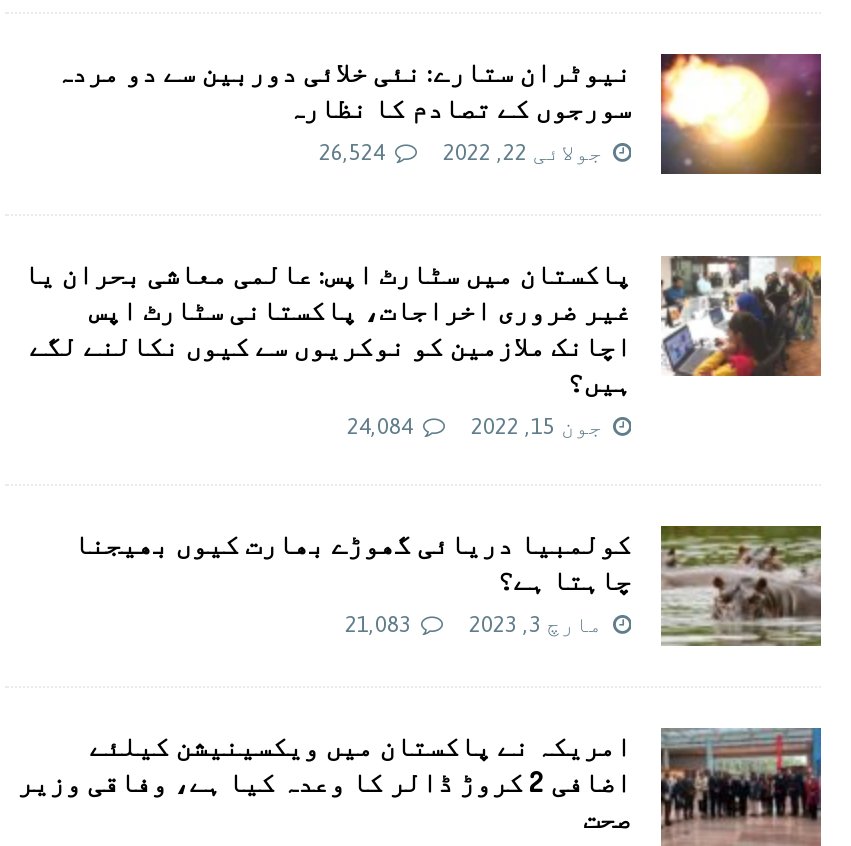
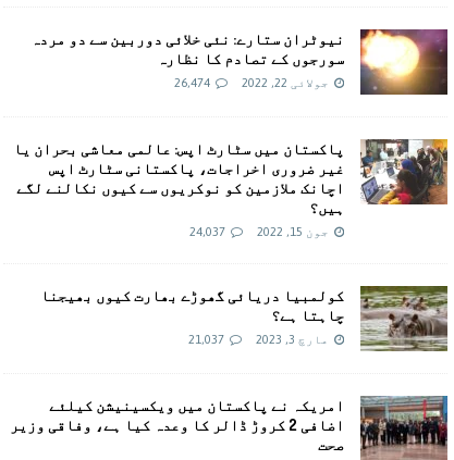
[319,141,385,165] 26,524 -> [174,76,210,89] 26,474
[347,415,413,439] 24,084 -> [189,225,225,238] 24,037
[345,613,411,637] 21,083 -> [188,333,224,346] 21,037

